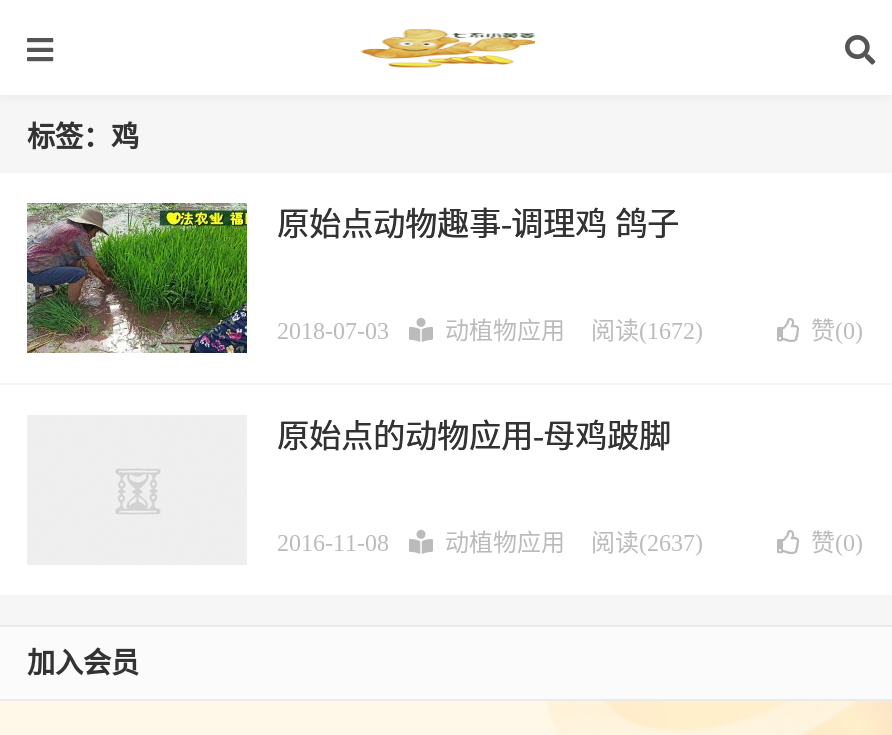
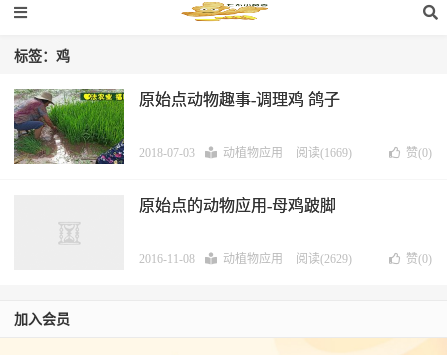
[277,317,703,345] 2018-07-03 动植物应用 阅读(1672) -> [139,146,352,160] 2018-07-03 动植物应用 阅读(1669)
[277,529,703,557] 2016-11-08 动植物应用 阅读(2637) -> [139,252,352,266] 2016-11-08 动植物应用 阅读(2629)

